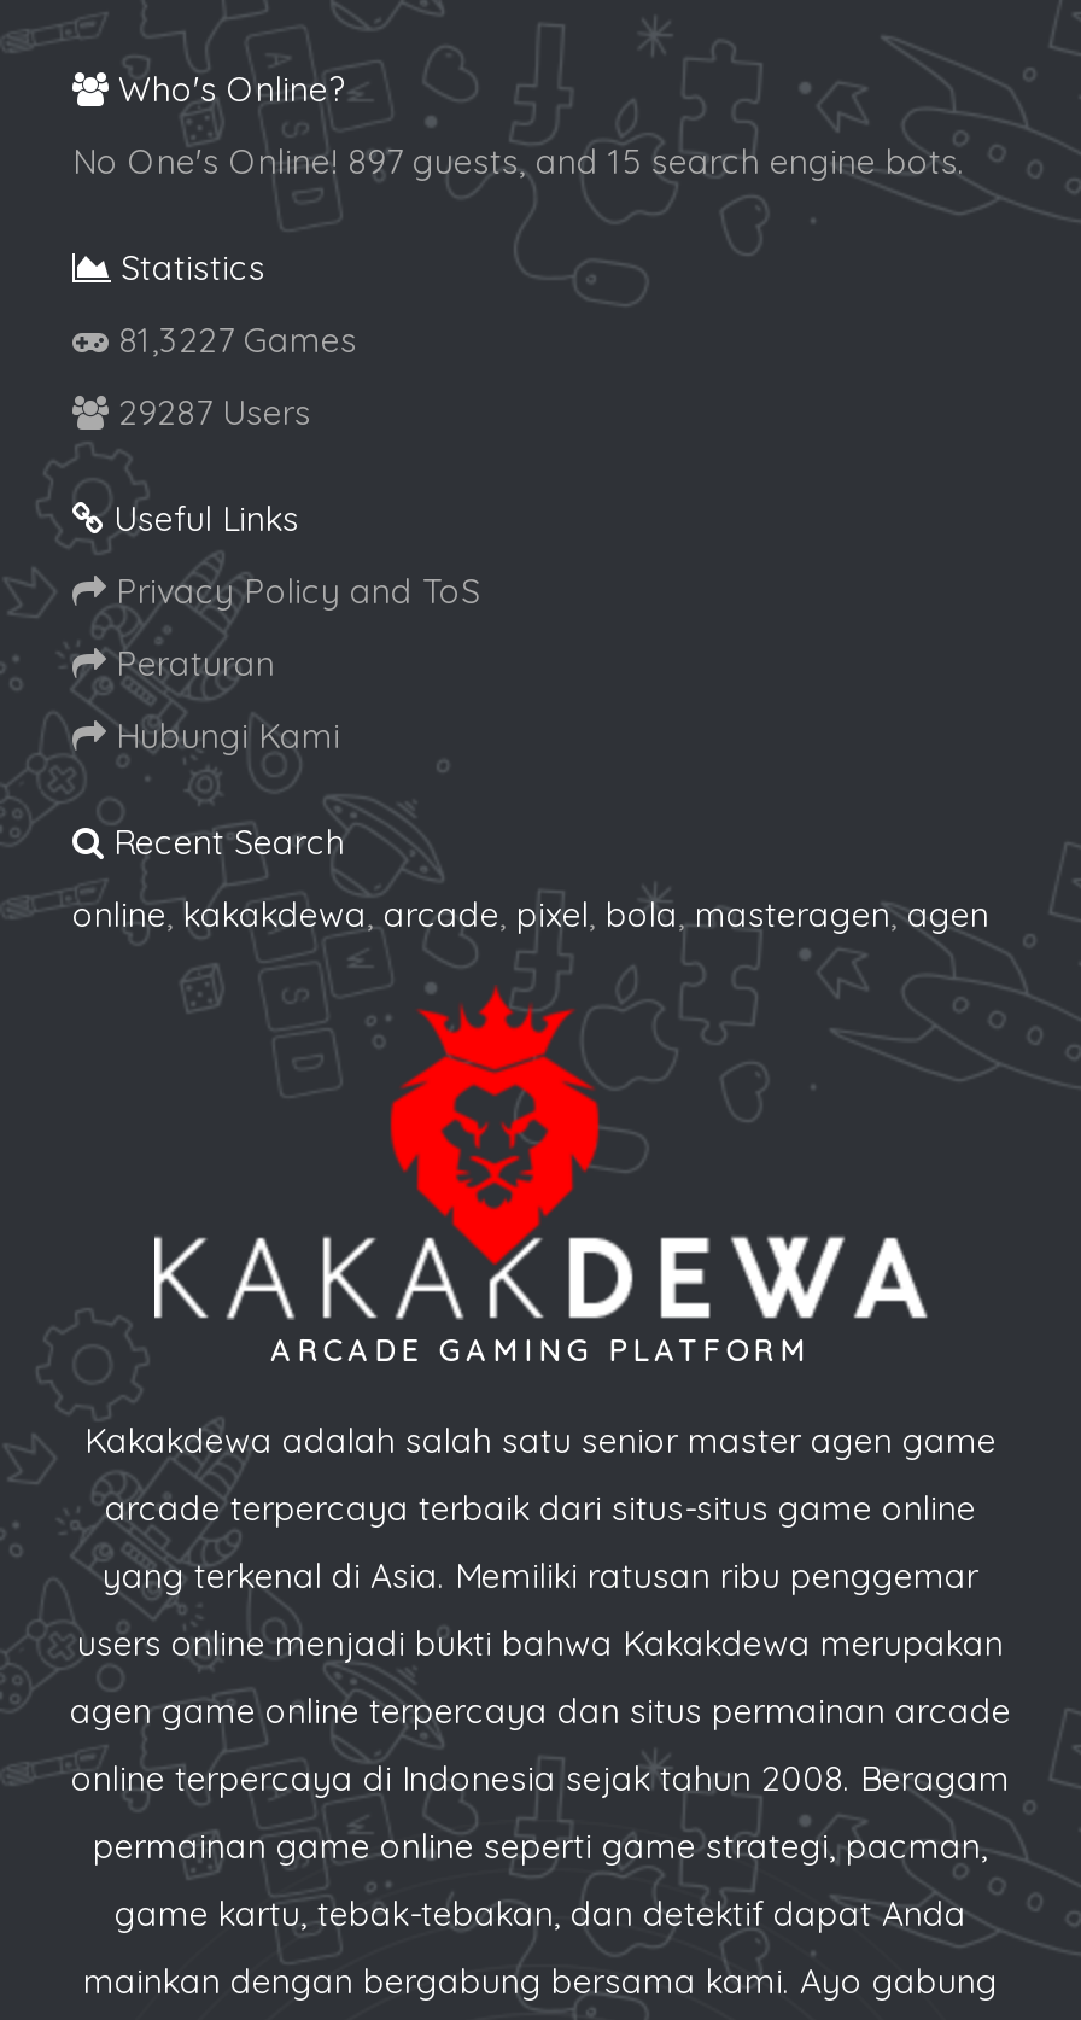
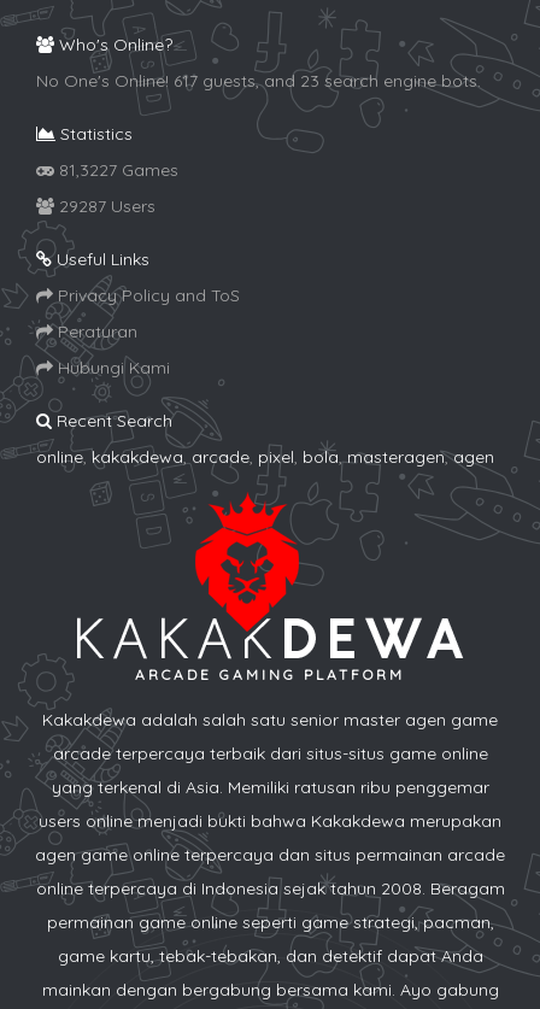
[72,141,965,184] No One's Online! 897 guests, and 15 search engine bots. -> [36,70,481,92] No One's Online! 617 guests, and 23 search engine bots.

